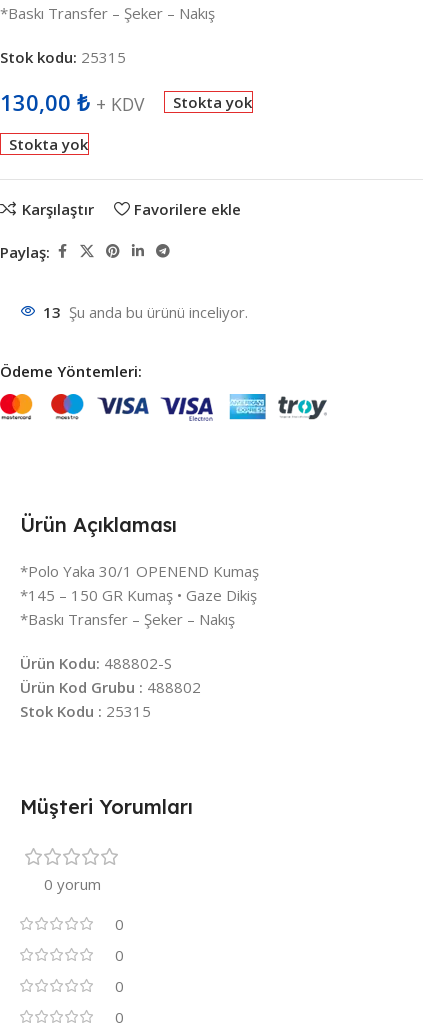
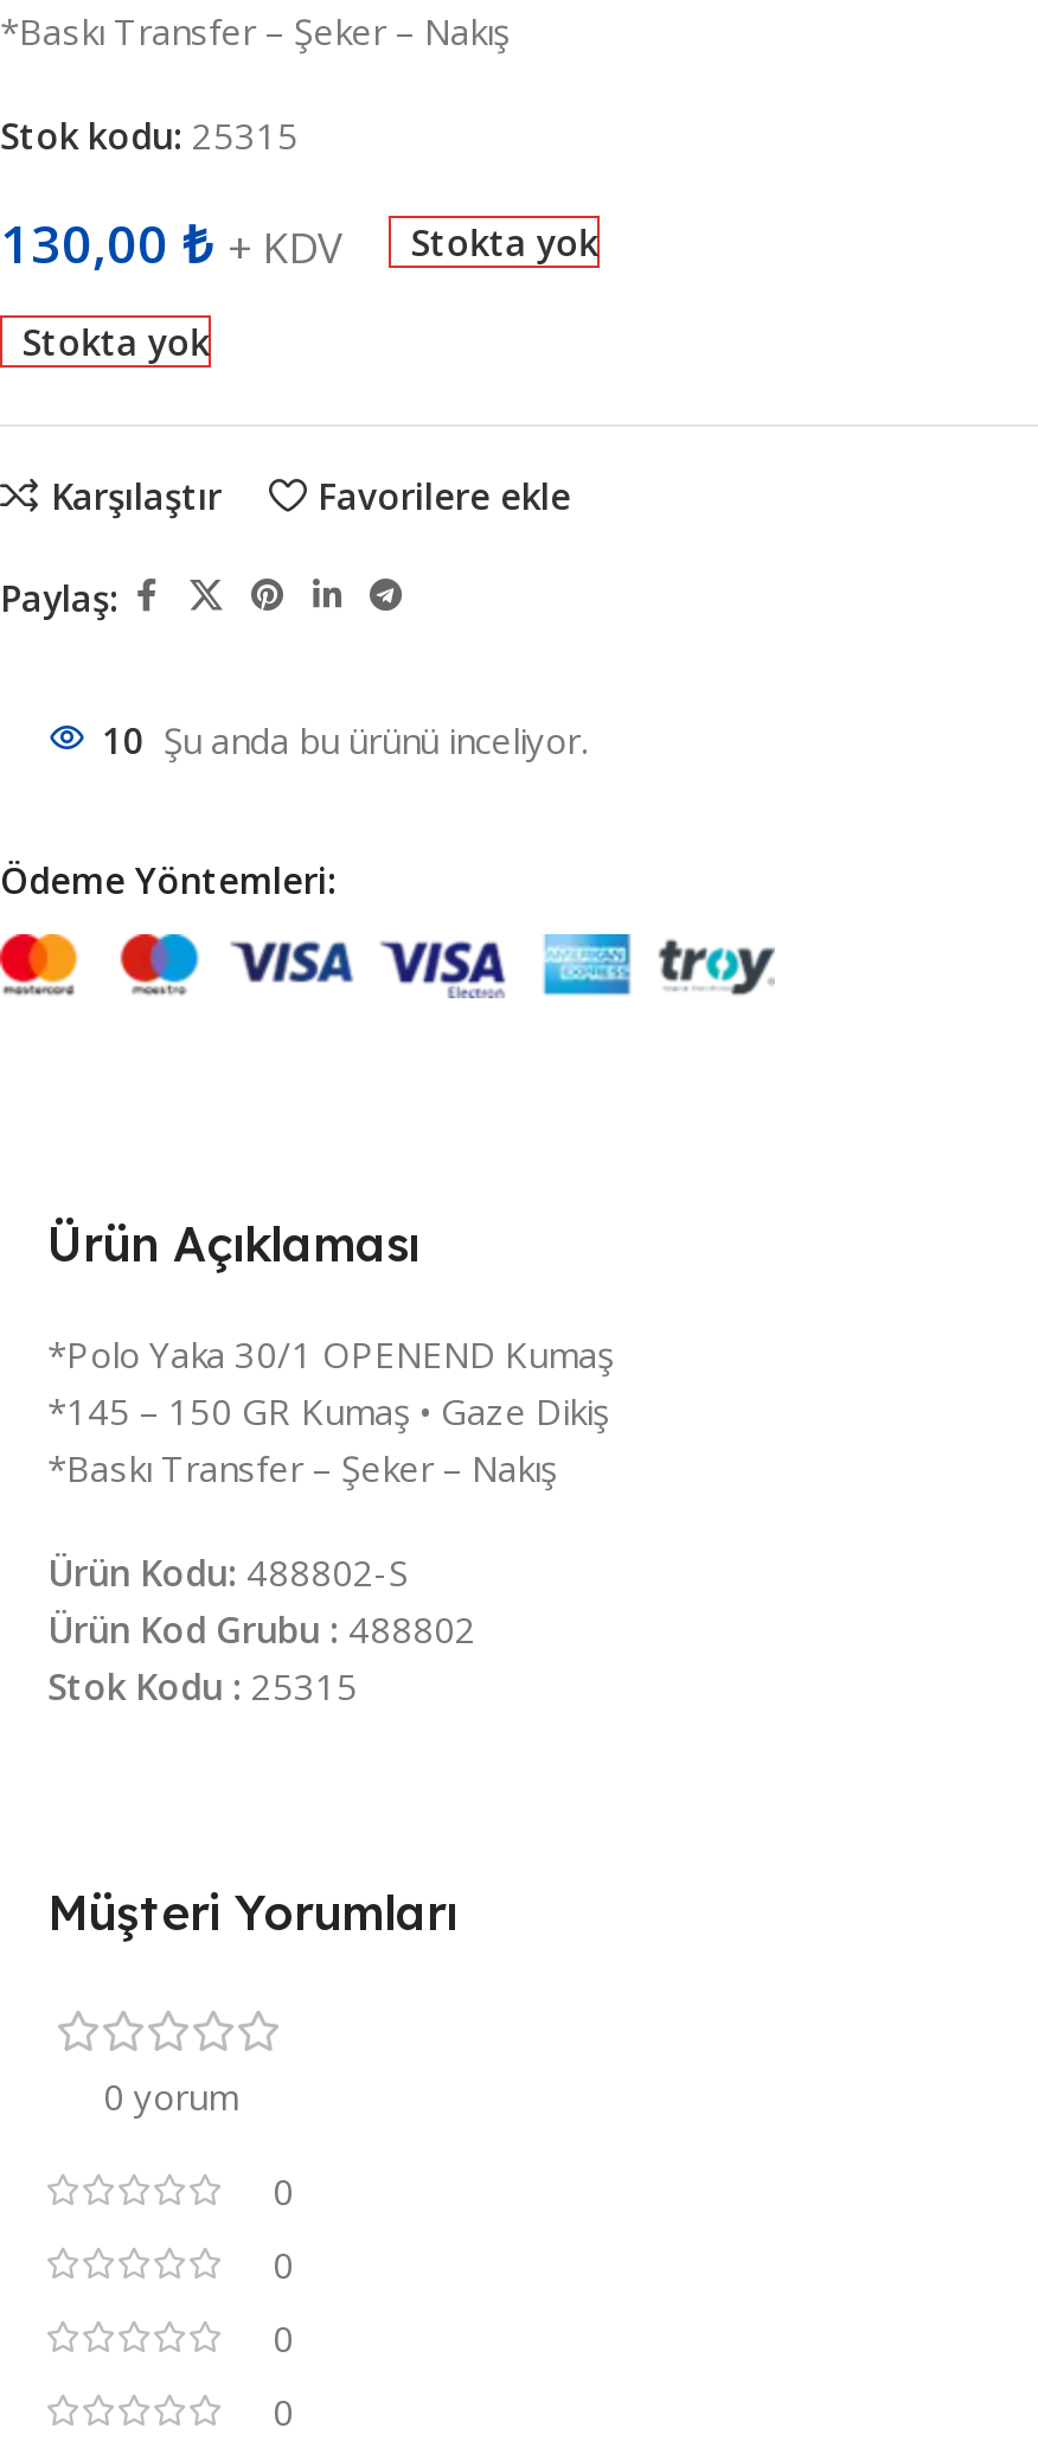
[43,302,248,322] 13 Şu anda bu ürünü inceliyor. -> [102,717,588,765] 10 Şu anda bu ürünü inceliyor.

